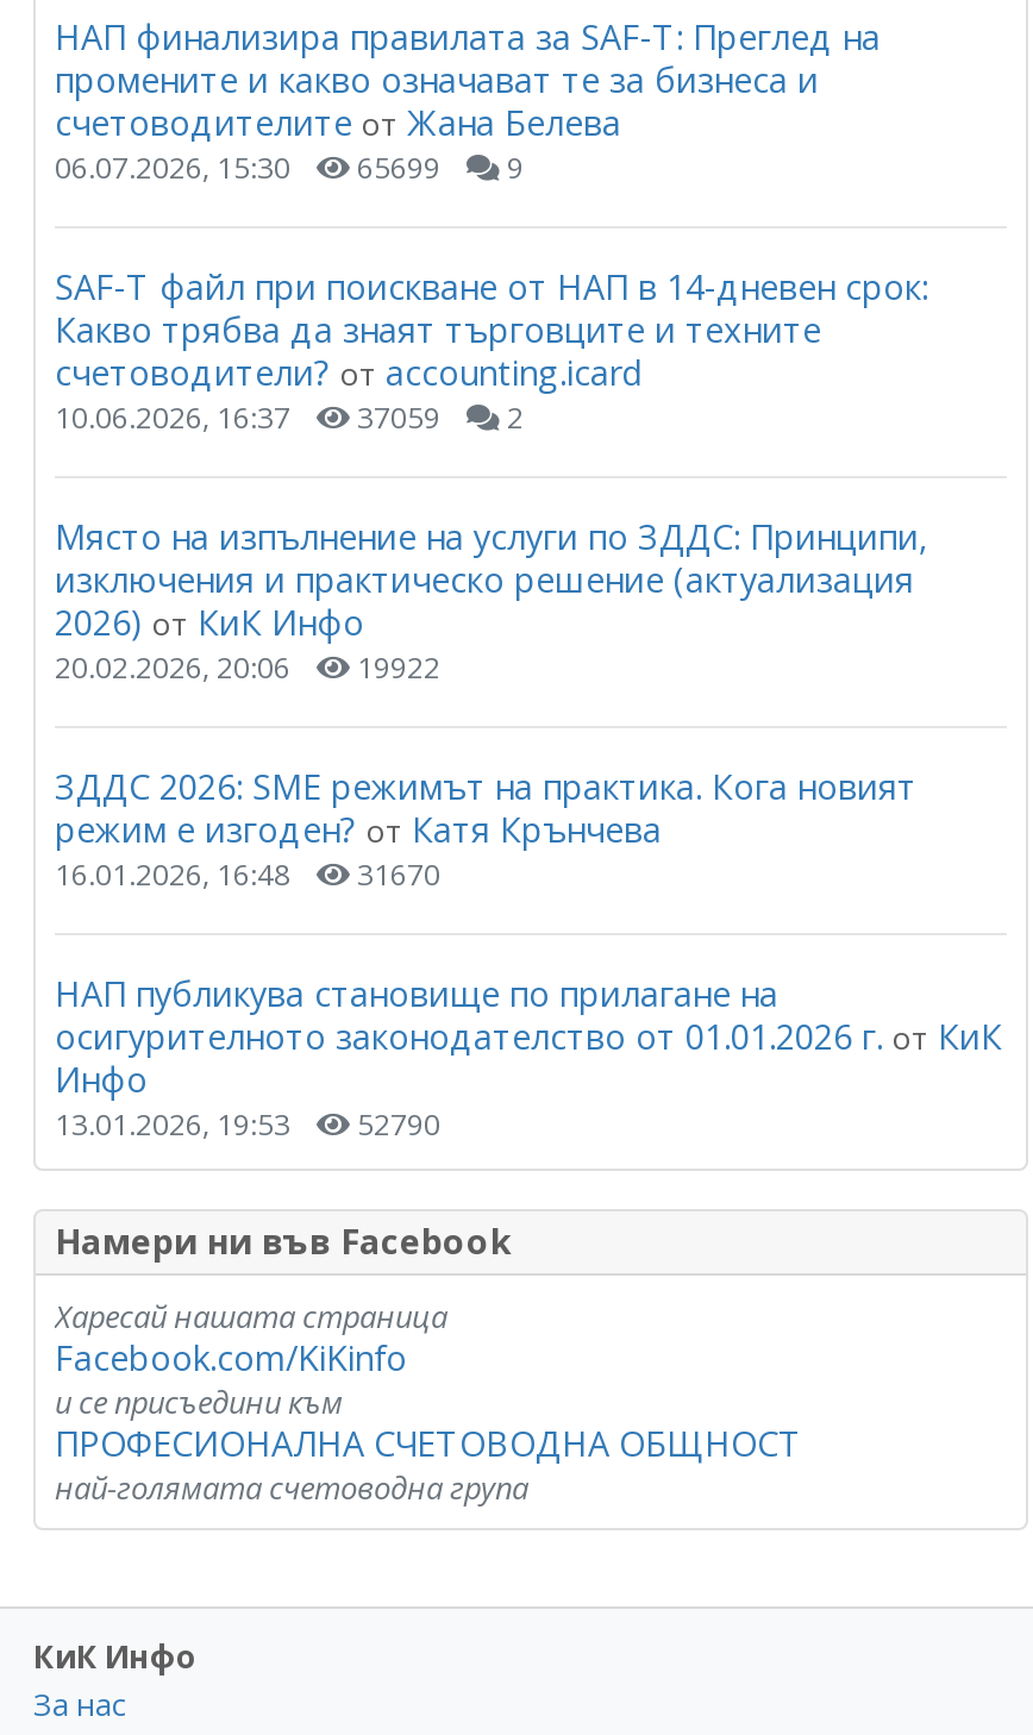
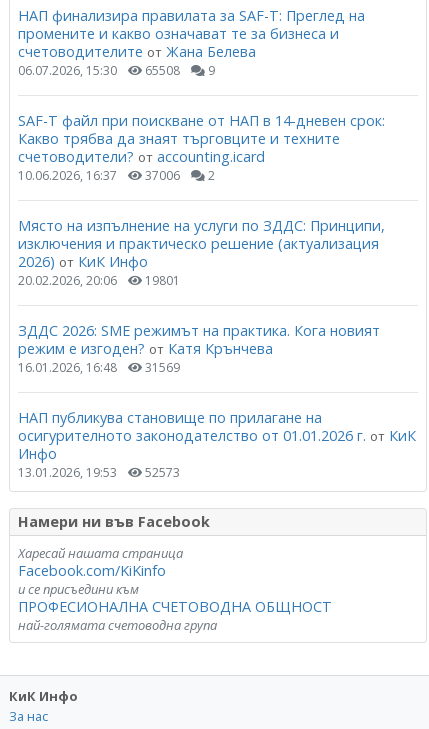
[55,149,524,189] 06.07.2026, 15:30 65699 9 -> [18,62,215,79] 06.07.2026, 15:30 65508 9
[55,398,524,439] 10.06.2026, 16:37 37059 2 -> [18,167,215,184] 10.06.2026, 16:37 37006 2
[55,648,440,689] 20.02.2026, 20:06 19922 -> [18,272,180,289] 20.02.2026, 20:06 19801
[55,855,440,896] 16.01.2026, 16:48 31670 -> [18,359,180,376] 16.01.2026, 16:48 31569
[55,1105,440,1146] 13.01.2026, 19:53 52790 -> [18,464,180,481] 13.01.2026, 19:53 52573

